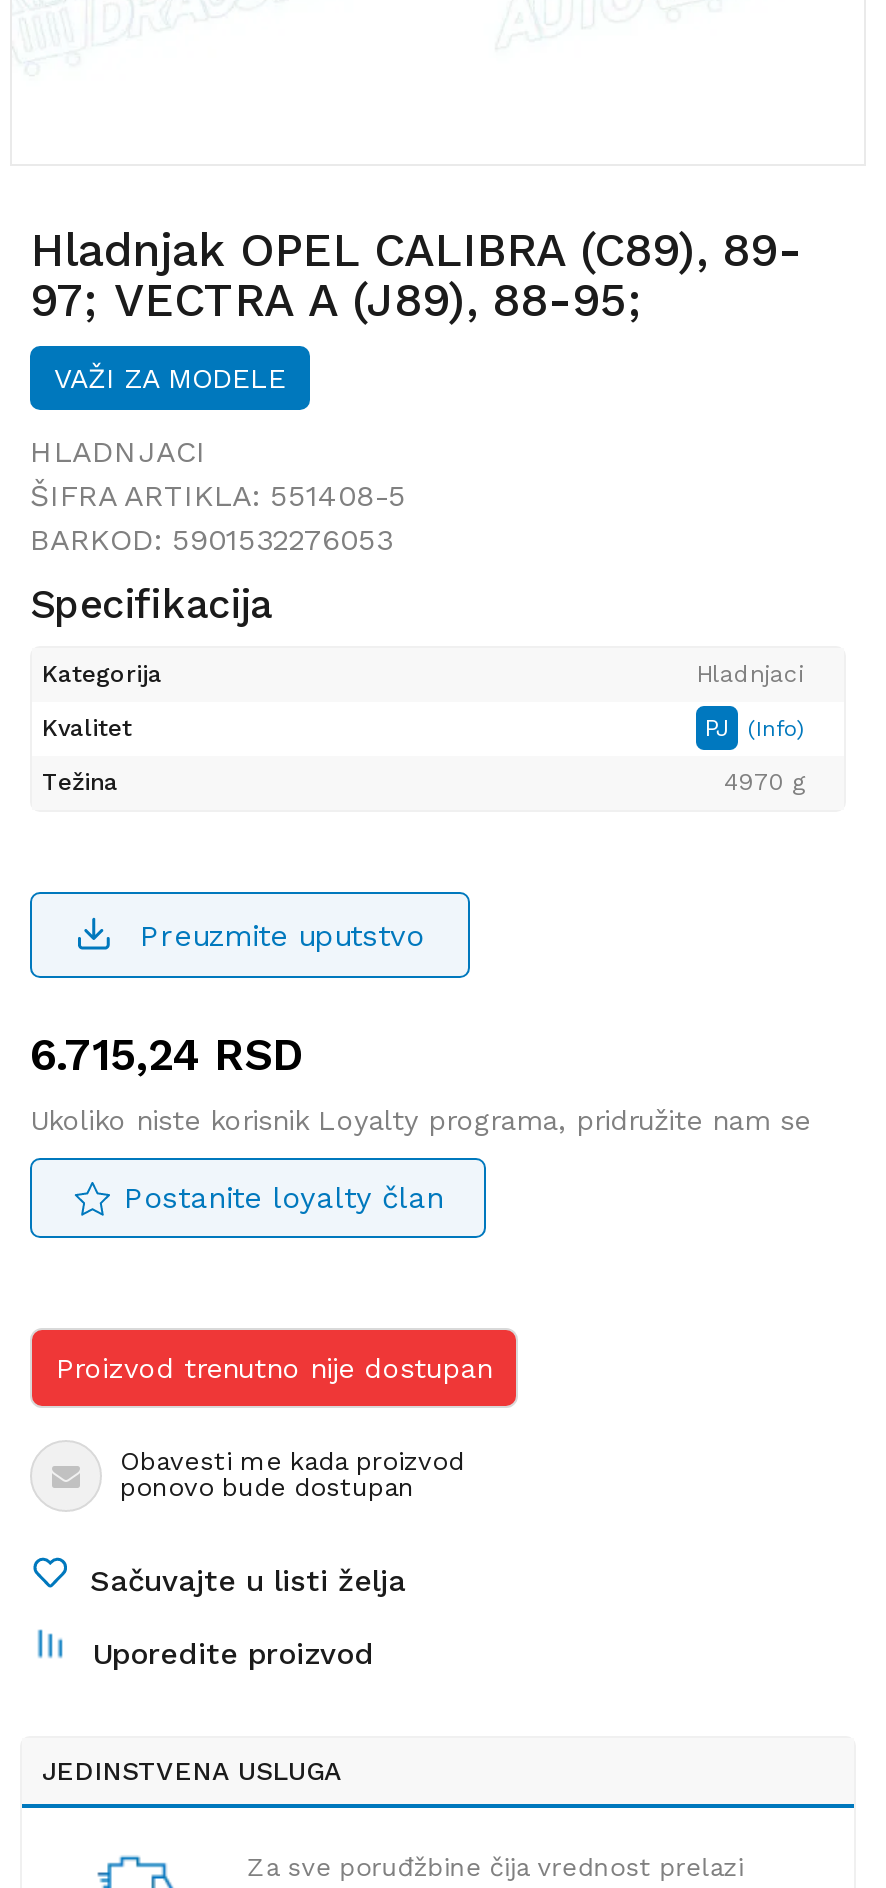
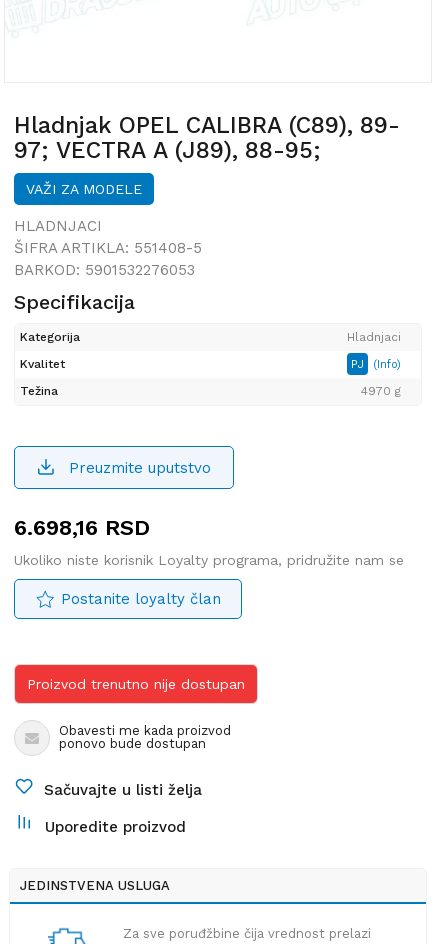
[30,1030,304,1080] 6.715,24 RSD -> [14,515,150,540] 6.698,16 RSD

